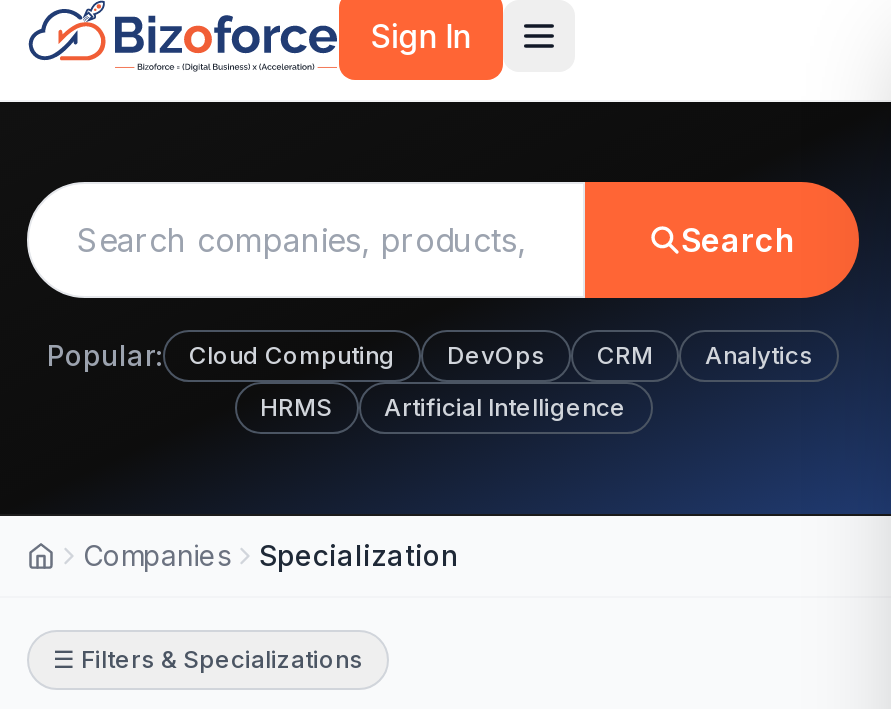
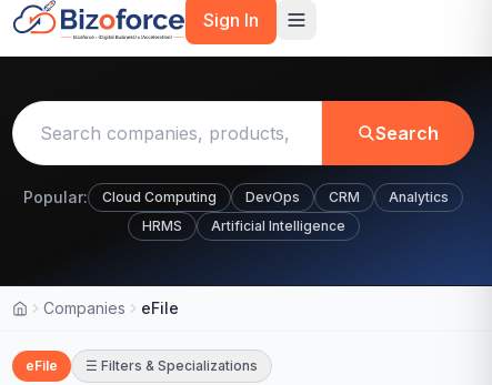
[259,538,459,572] Specialization -> [26,298,179,374] eFile | eFile

